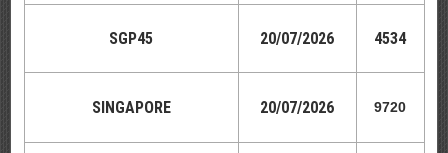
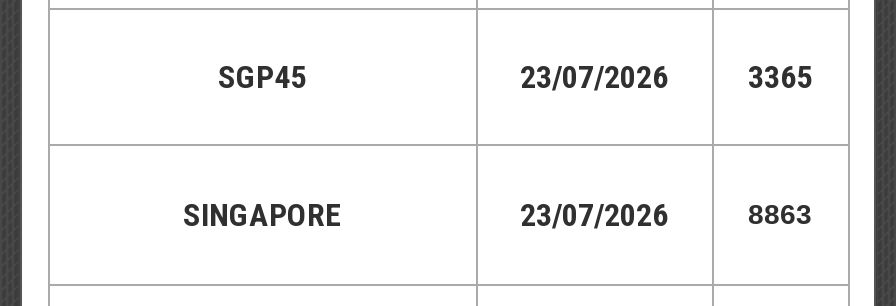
[260,29,334,48] 20/07/2026 -> [520,59,668,97] 23/07/2026
[374,29,406,48] 4534 -> [748,59,812,97] 3365
[260,98,334,117] 20/07/2026 -> [520,197,668,235] 23/07/2026
[374,99,406,115] 9720 -> [748,199,812,231] 8863

